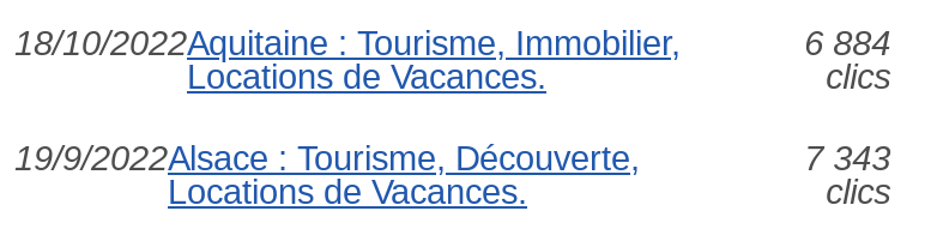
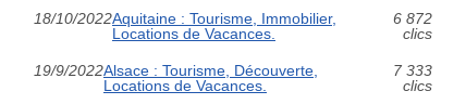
[804,23,891,61] 6 884 -> [393,9,432,27] 6 872
[804,138,891,176] 7 343 -> [393,61,432,79] 7 333

